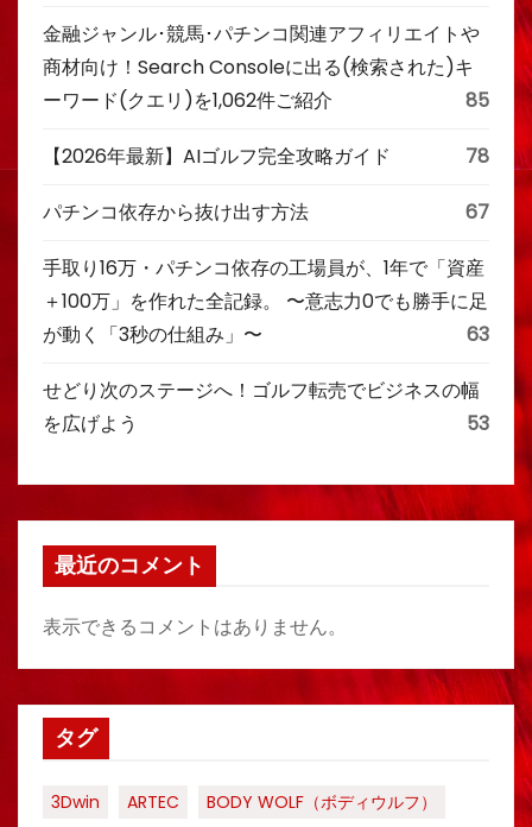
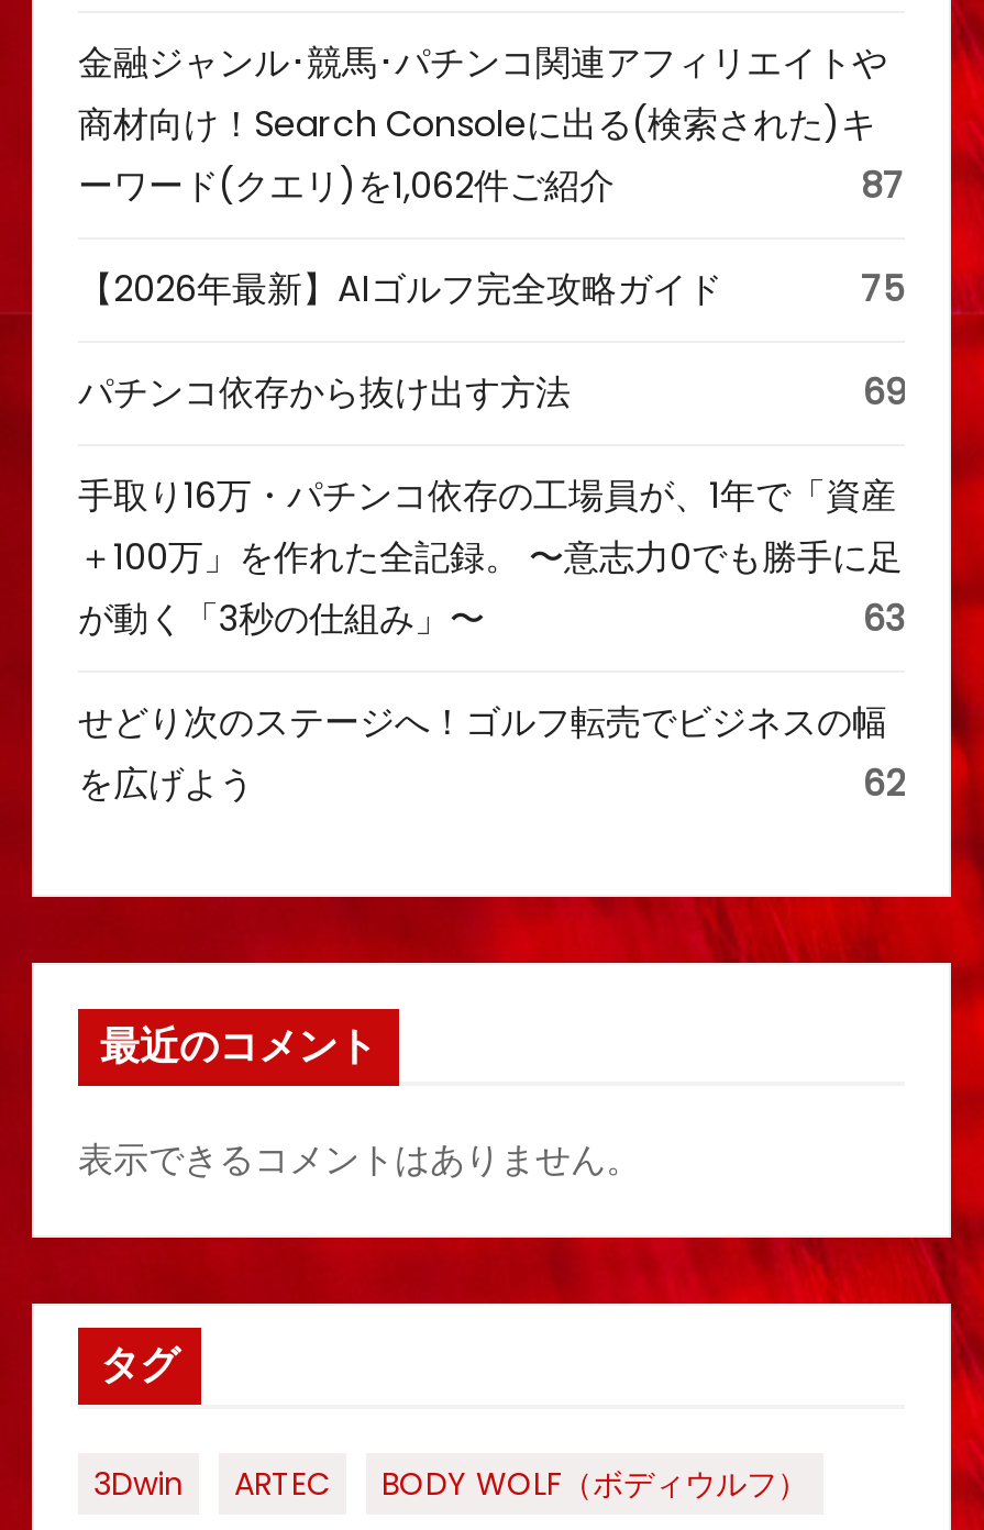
[465,87,489,114] 85 -> [861,160,905,211] 87
[465,143,489,170] 78 -> [861,264,905,314] 75
[465,198,489,226] 67 -> [863,367,905,418] 69
[467,410,489,437] 53 -> [863,758,905,809] 62

